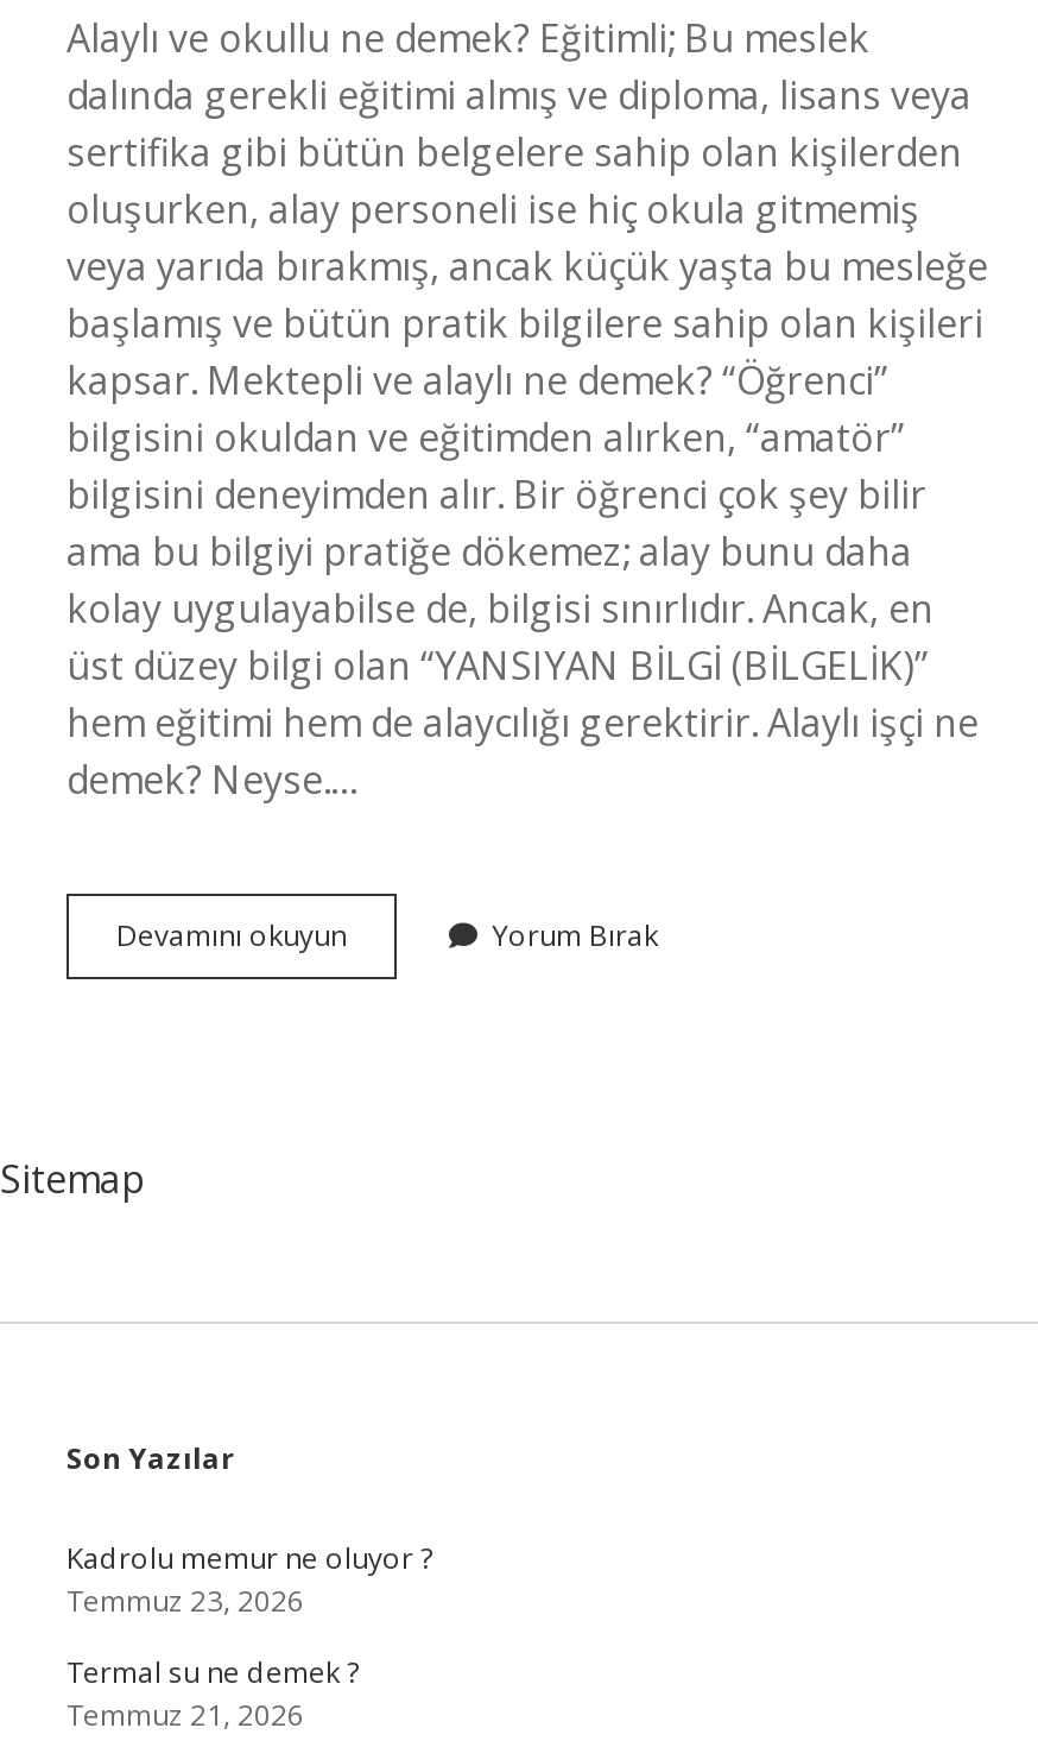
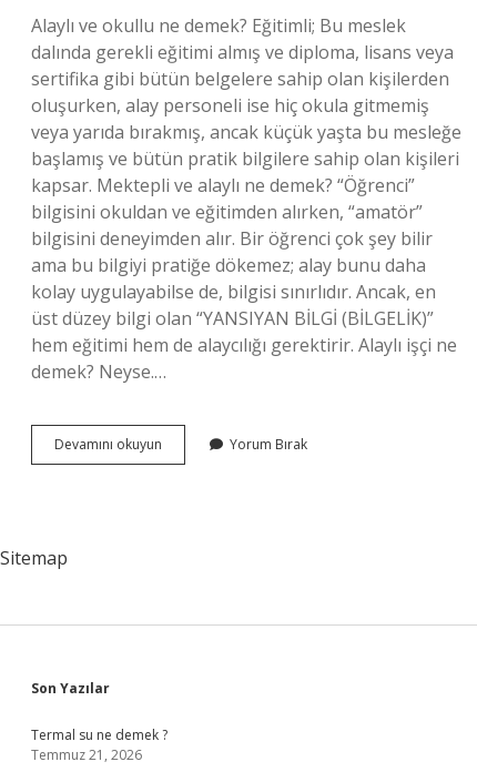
[67,1538,432,1621] Kadrolu memur ne oluyor ? | Temmuz 23, 2026 -> none

